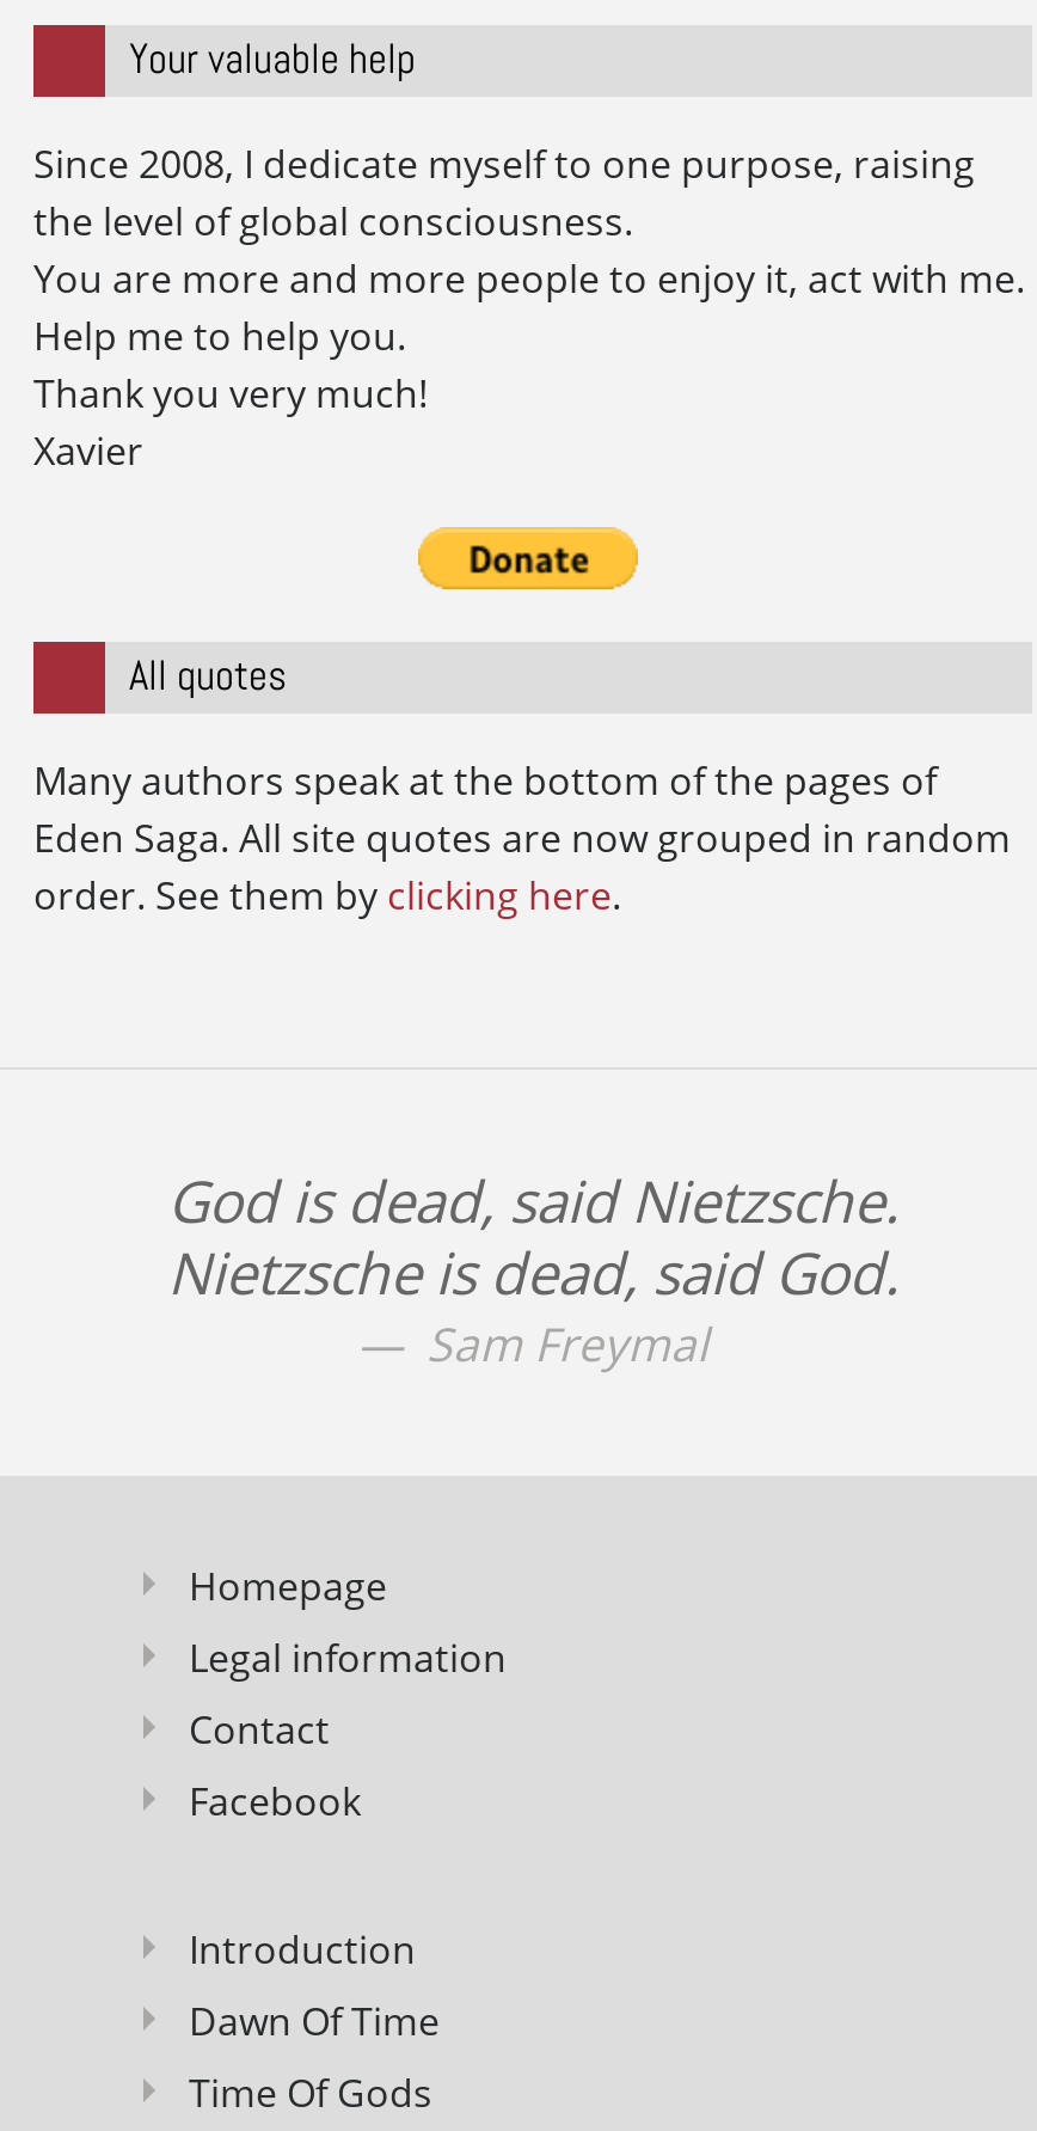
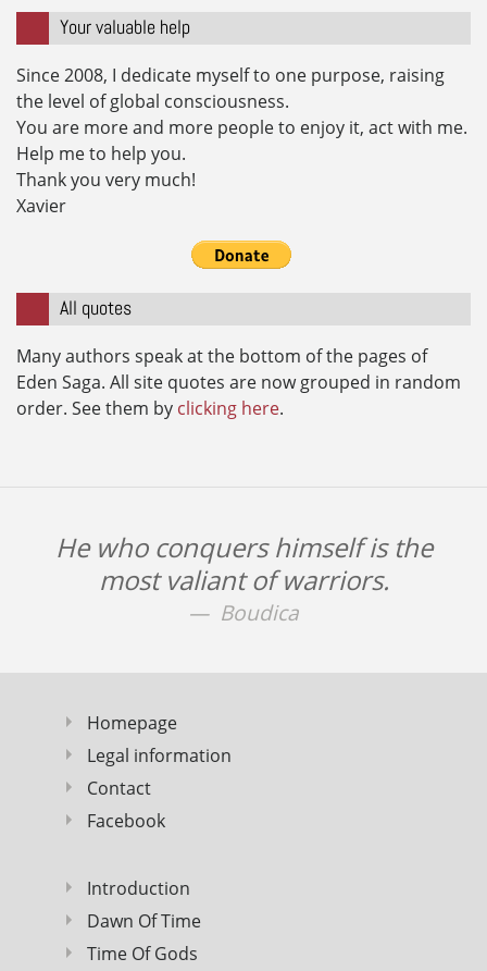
[167,1160,898,1375] God is dead, said Nietzsche. | Nietzsche is dead, said God. | Sam Freymal -> [55,529,432,627] He who conquers himself is the | most valiant of warriors. | Boudica

